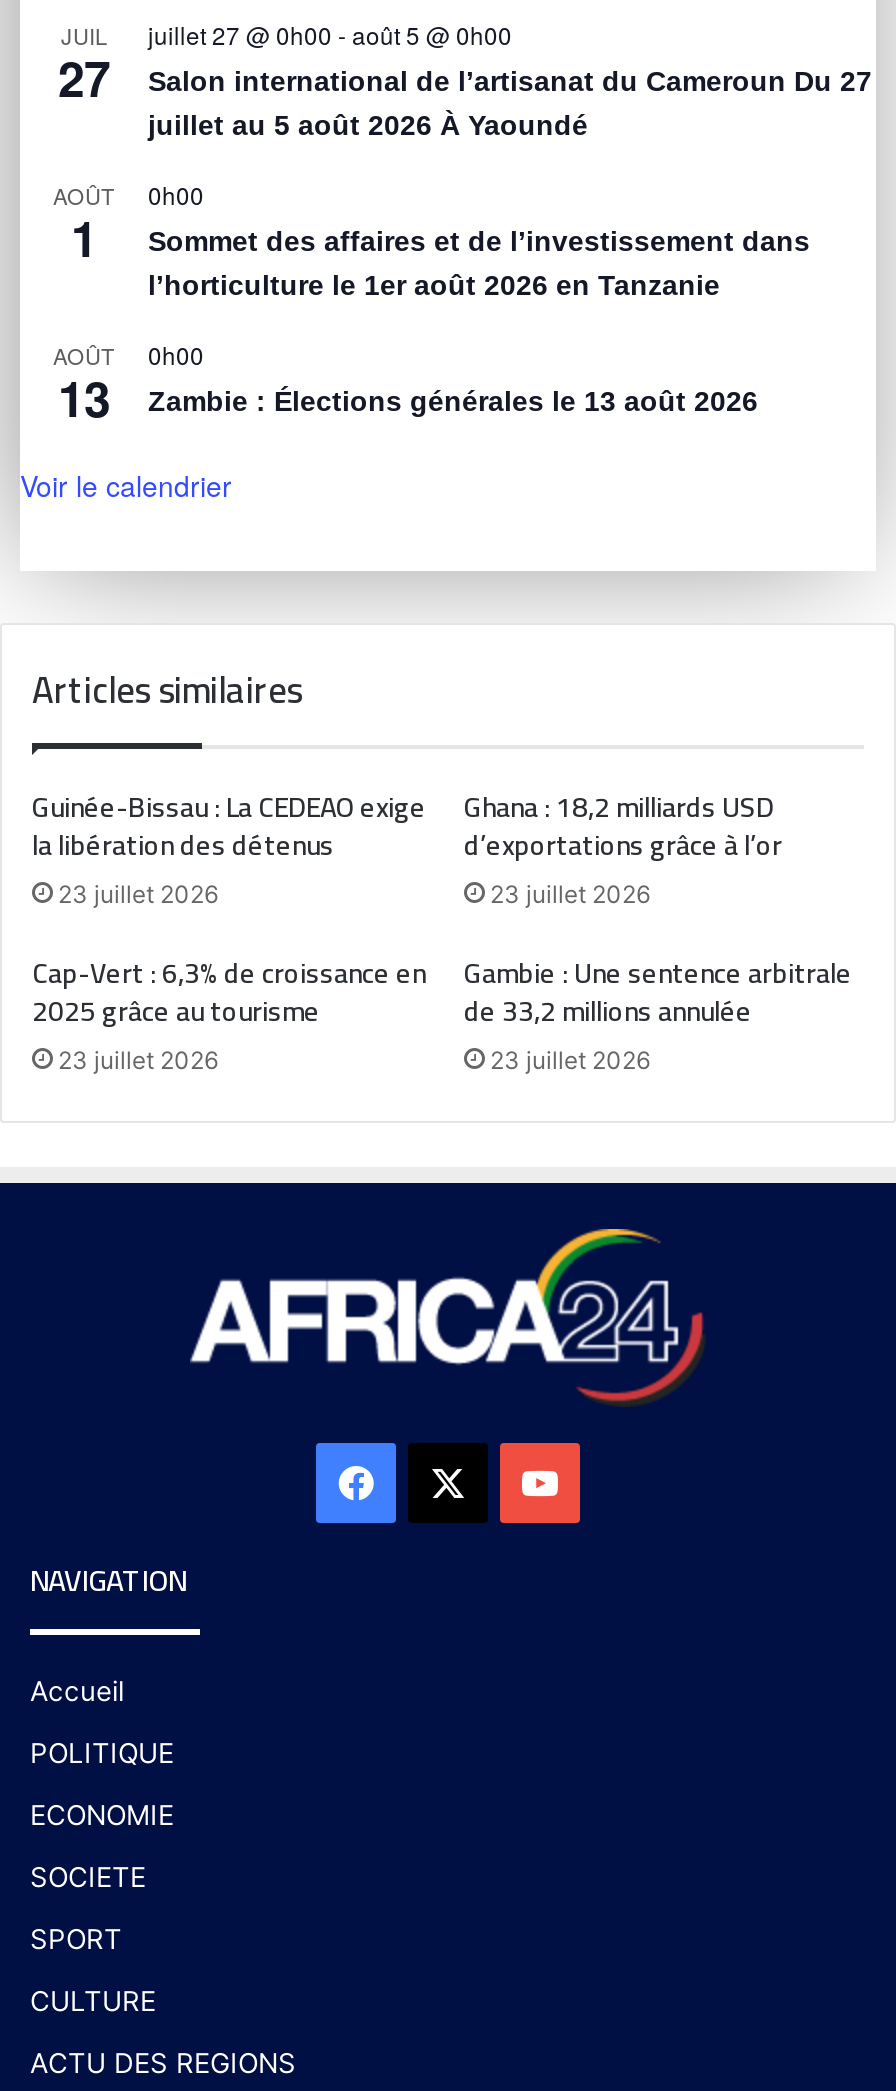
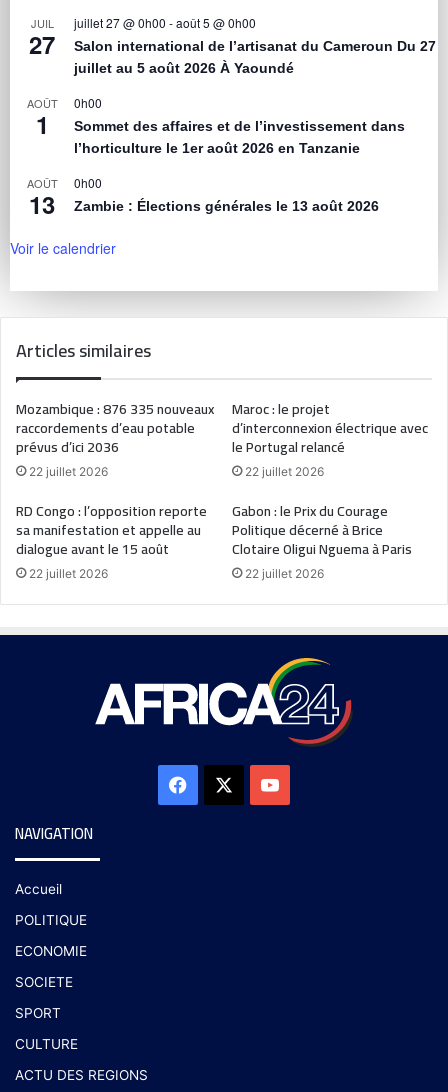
[32,781,426,909] Guinée-Bissau : La CEDEAO exige | la libération des détenus | 23 juillet 2026 -> [16,396,214,479] Mozambique : 876 335 nouveaux | raccordements d’eau potable | prévus d’ici 2036 | 22 juillet 2026
[464,781,782,909] Ghana : 18,2 milliards USD | d’exportations grâce à l’or | 23 juillet 2026 -> [232,396,428,479] Maroc : le projet | d’interconnexion électrique avec | le Portugal relancé | 22 juillet 2026
[32,947,426,1075] Cap-Vert : 6,3% de croissance en | 2025 grâce au tourisme | 23 juillet 2026 -> [16,498,207,581] RD Congo : l’opposition reporte | sa manifestation et appelle au | dialogue avant le 15 août | 22 juillet 2026
[464,947,852,1075] Gambie : Une sentence arbitrale | de 33,2 millions annulée | 23 juillet 2026 -> [232,498,412,581] Gabon : le Prix du Courage | Politique décerné à Brice | Clotaire Oligui Nguema à Paris | 22 juillet 2026

